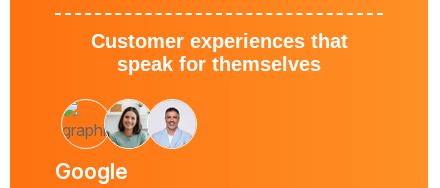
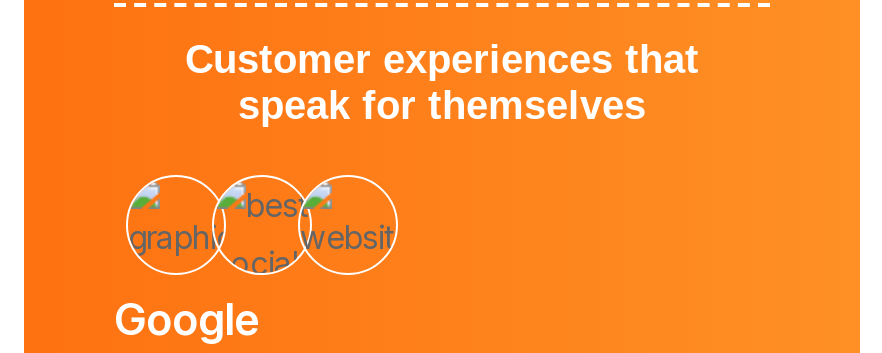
[104,99,197,149] [image] -> [212,175,396,275] [image]

